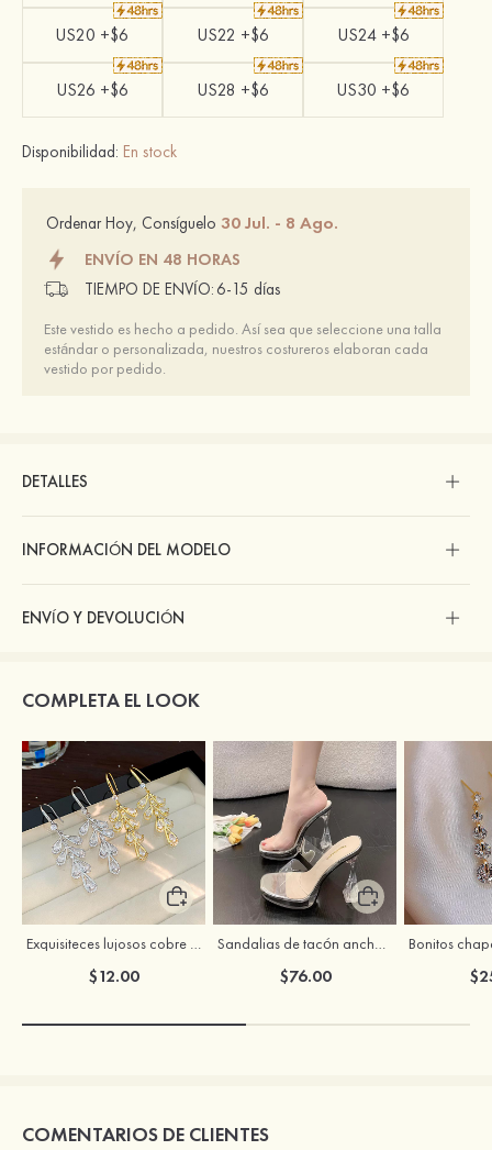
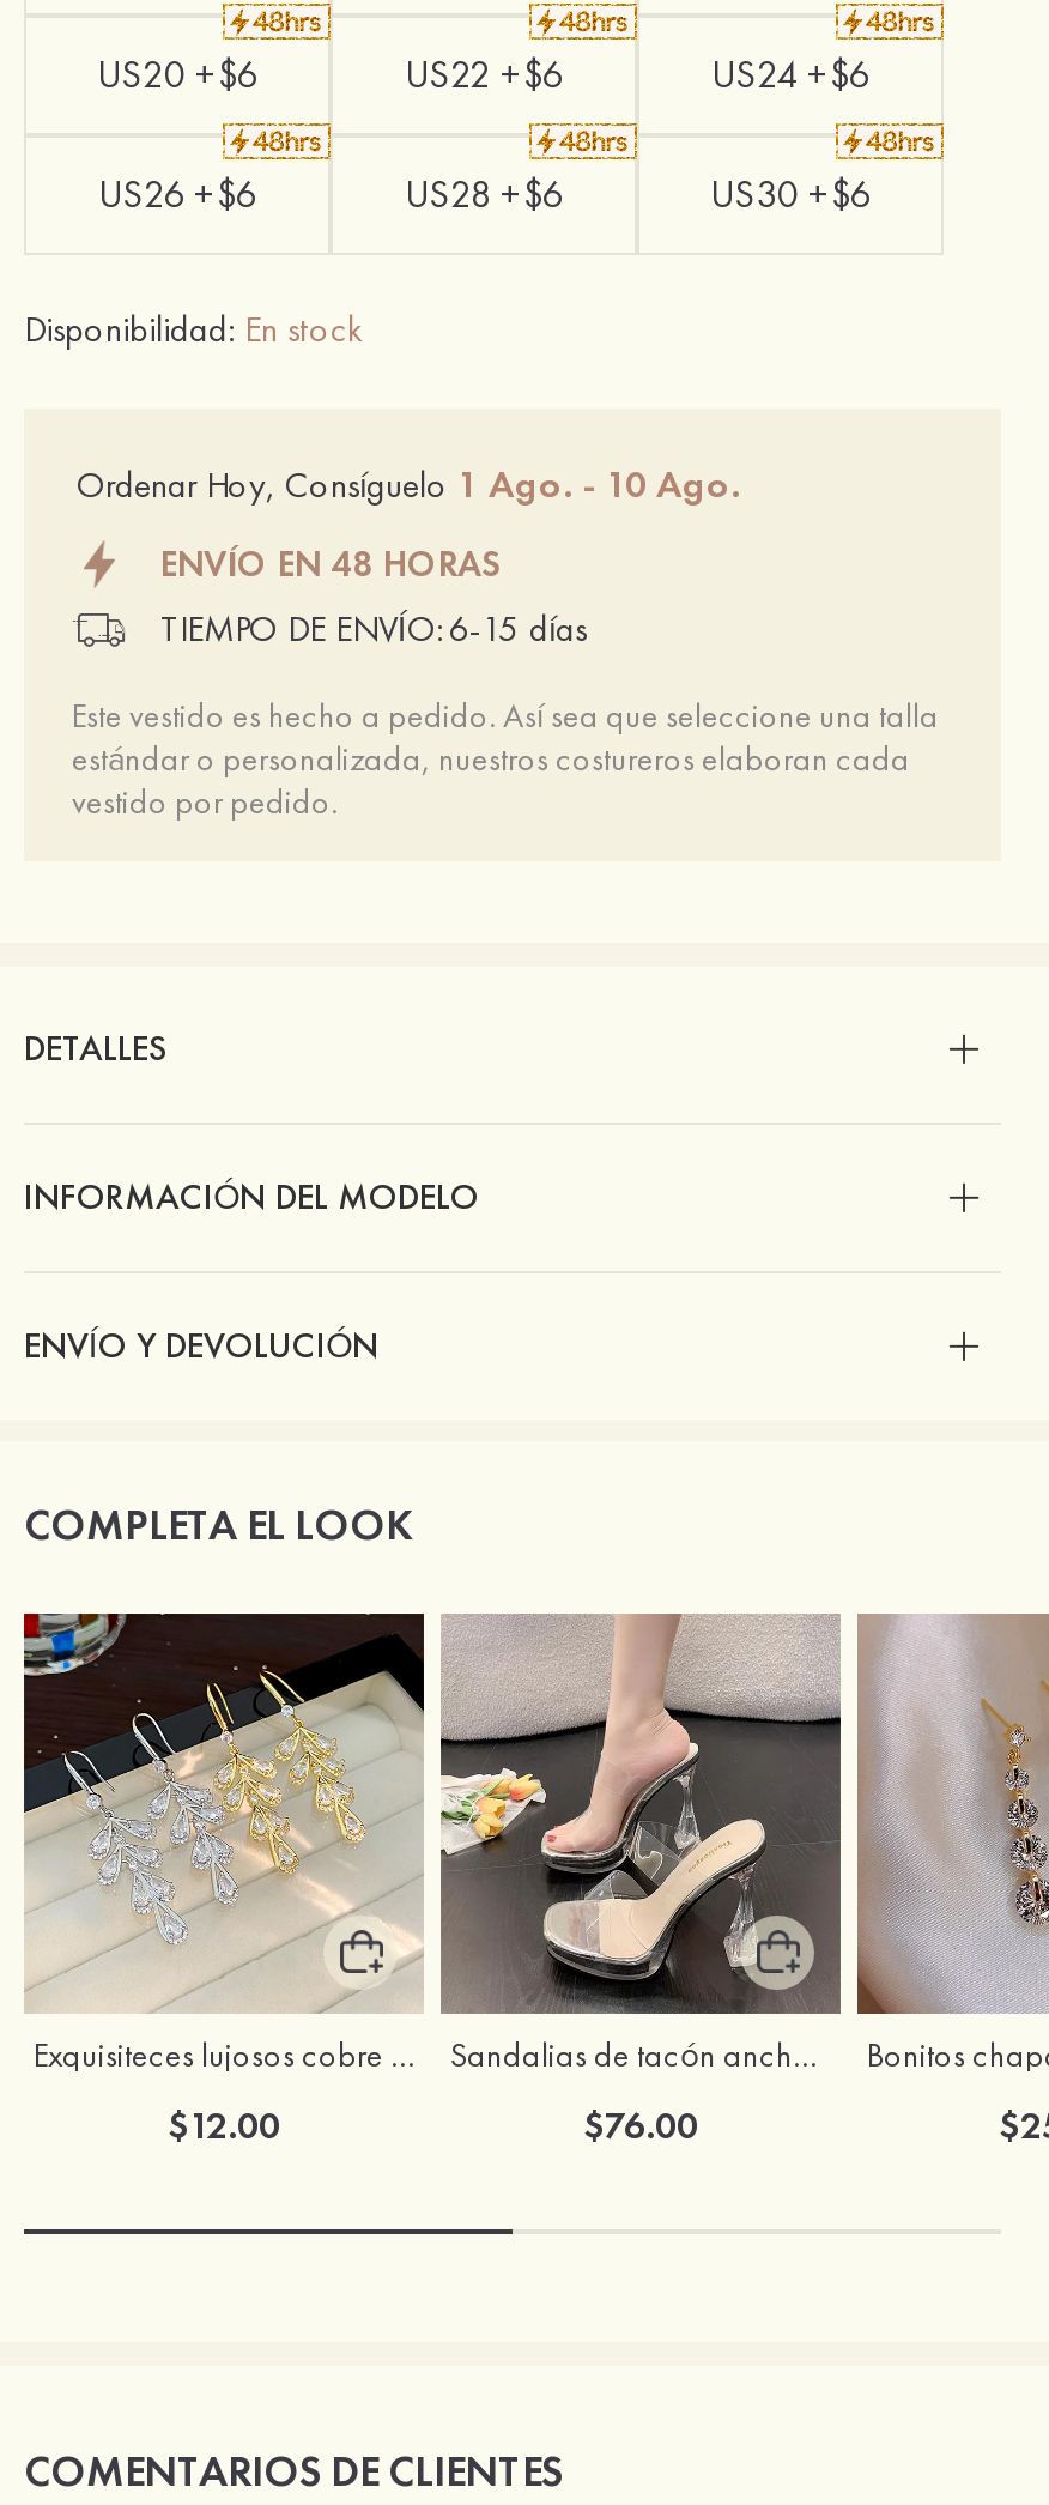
[46,211,338,234] Ordenar Hoy, Consíguelo 30 Jul. - 8 Ago. -> [77,459,740,509] Ordenar Hoy, Consíguelo 1 Ago. - 10 Ago.

